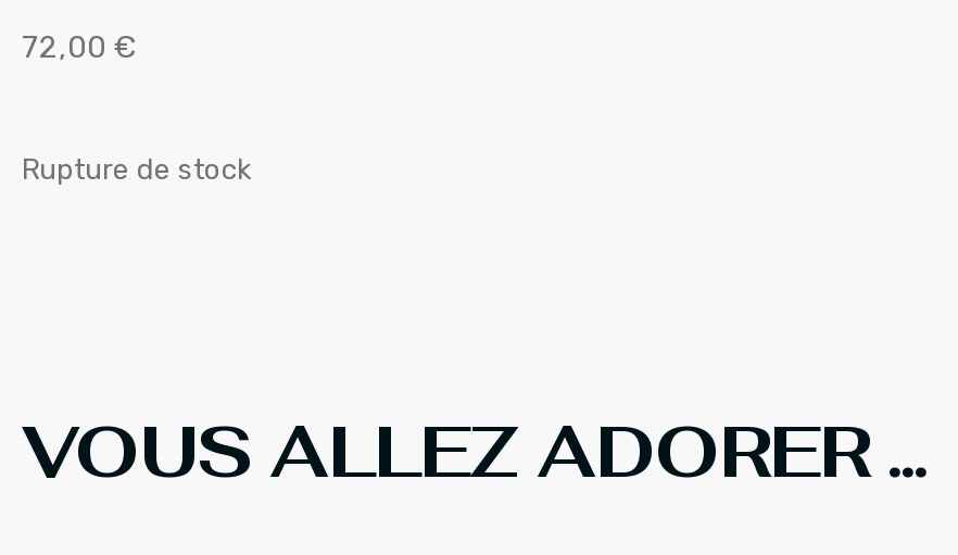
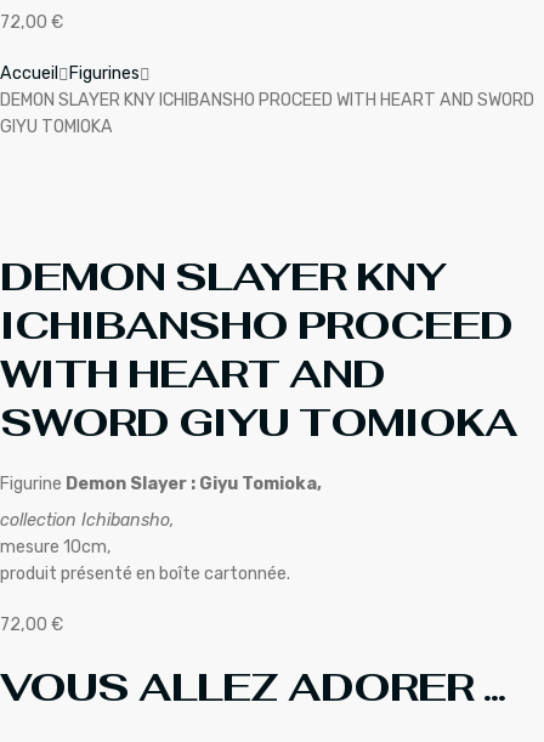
[22,153,252,186] Rupture de stock -> [0,63,534,635] Accueil Figurines | DEMON SLAYER KNY ICHIBANSHO PROCEED WITH HEART AND SWORD | GIYU TOMIOKA | DEMON SLAYER KNY | ICHIBANSHO PROCEED | WITH HEART AND | SWORD GIYU TOMIOKA | Figurine Demon Slayer : Giyu Tomioka, | collection Ichibansho, | mesure 10cm, | produit présenté en boîte cartonnée. | 72,00 €

